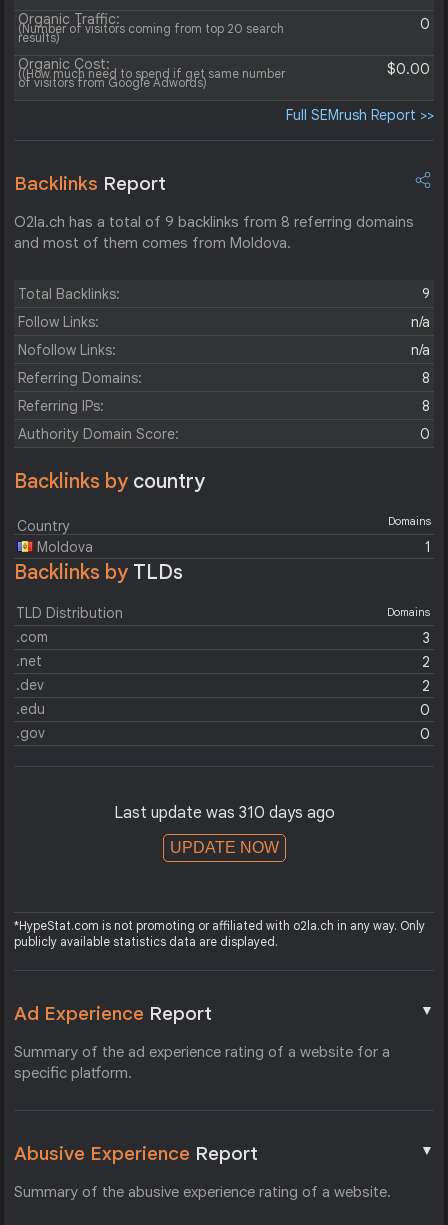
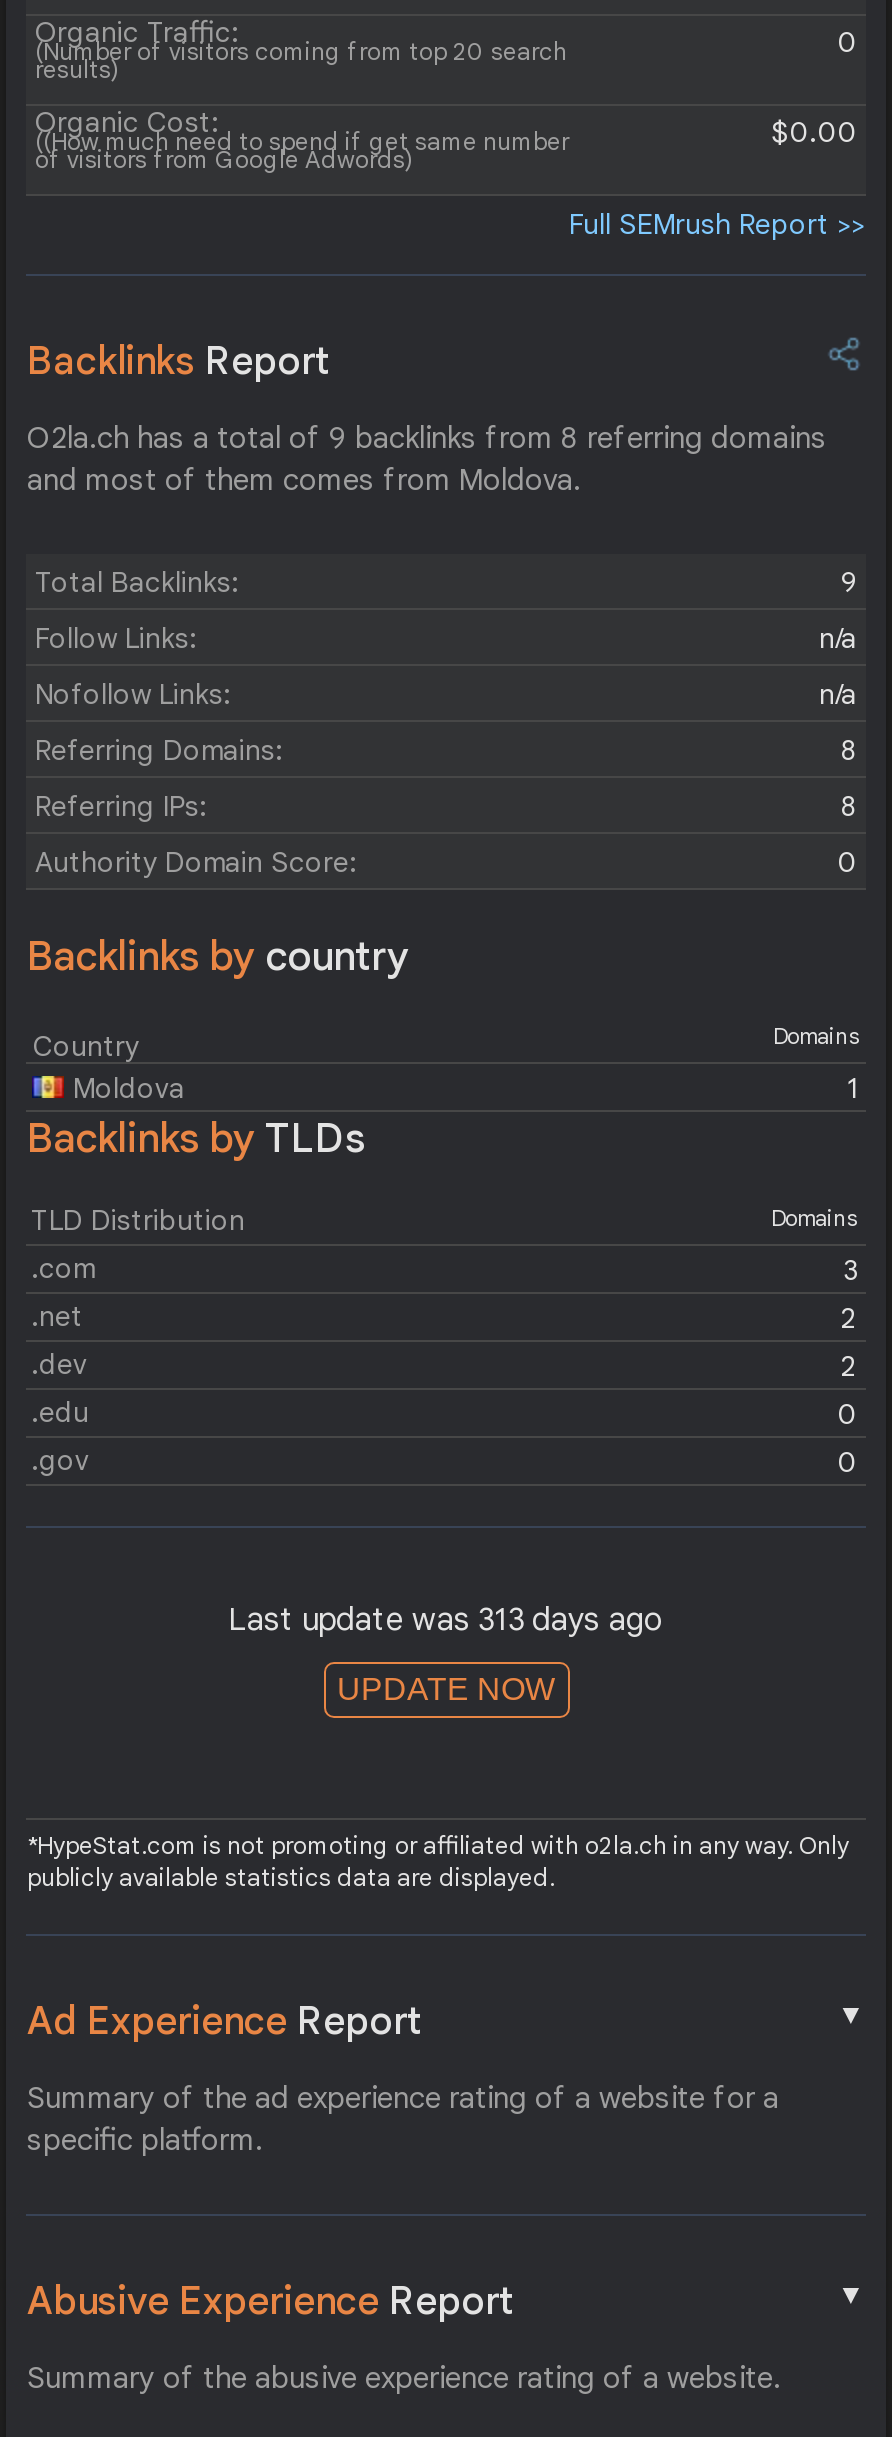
[113,803,334,823] Last update was 310 days ago -> [228,1600,664,1640] Last update was 313 days ago

